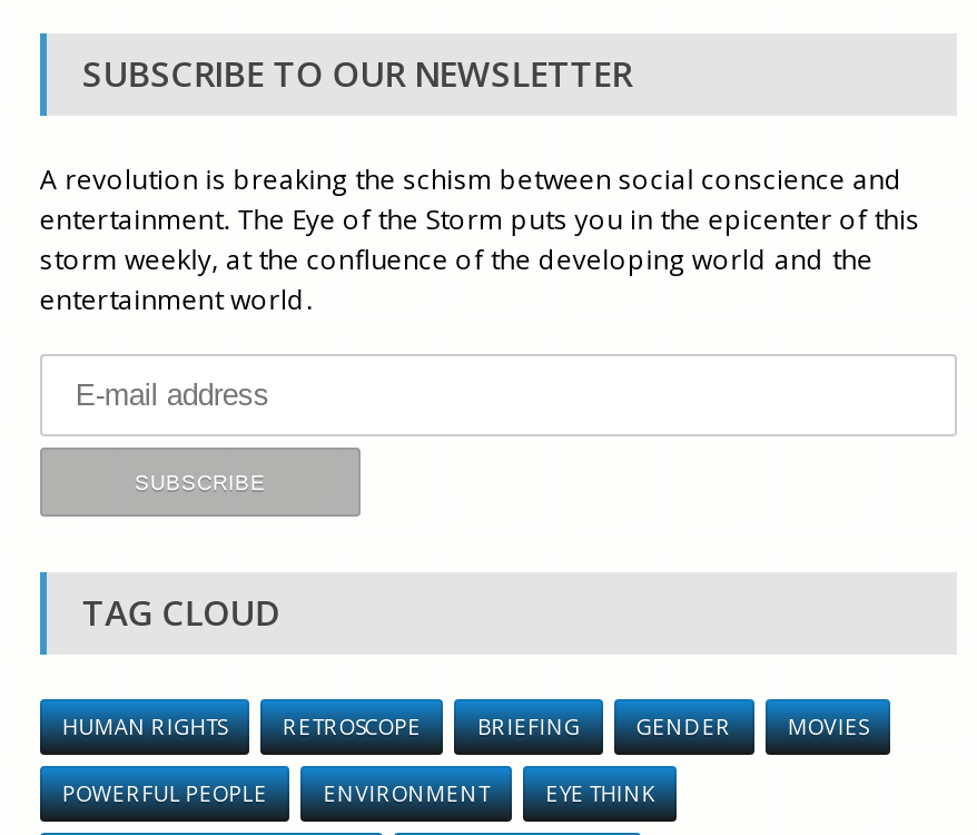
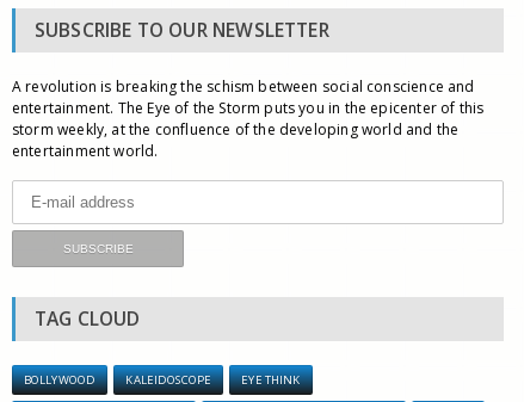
[62,712,868,808] HUMAN RIGHTS | RETROSCOPE | BRIEFING | GENDER | MOVIES | POWERFUL PEOPLE | ENVIRONMENT -> [24,372,211,387] BOLLYWOOD | KALEIDOSCOPE

